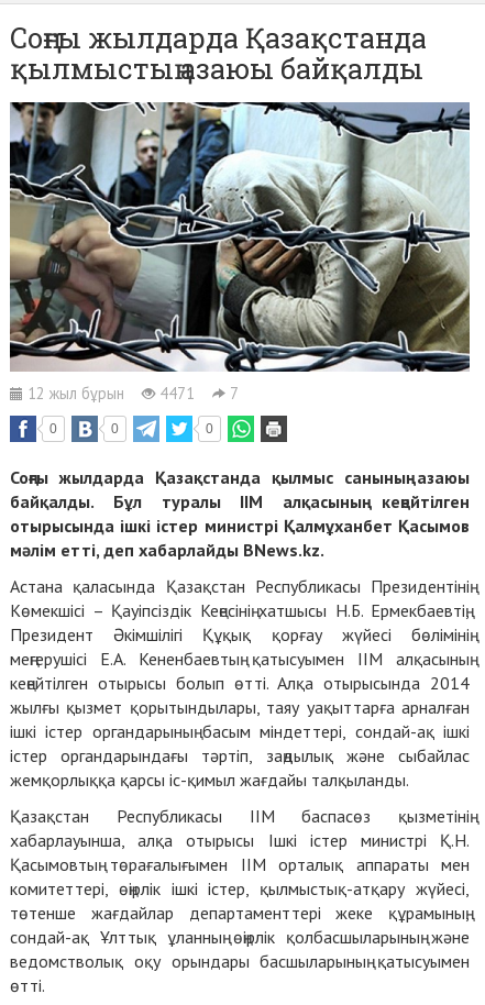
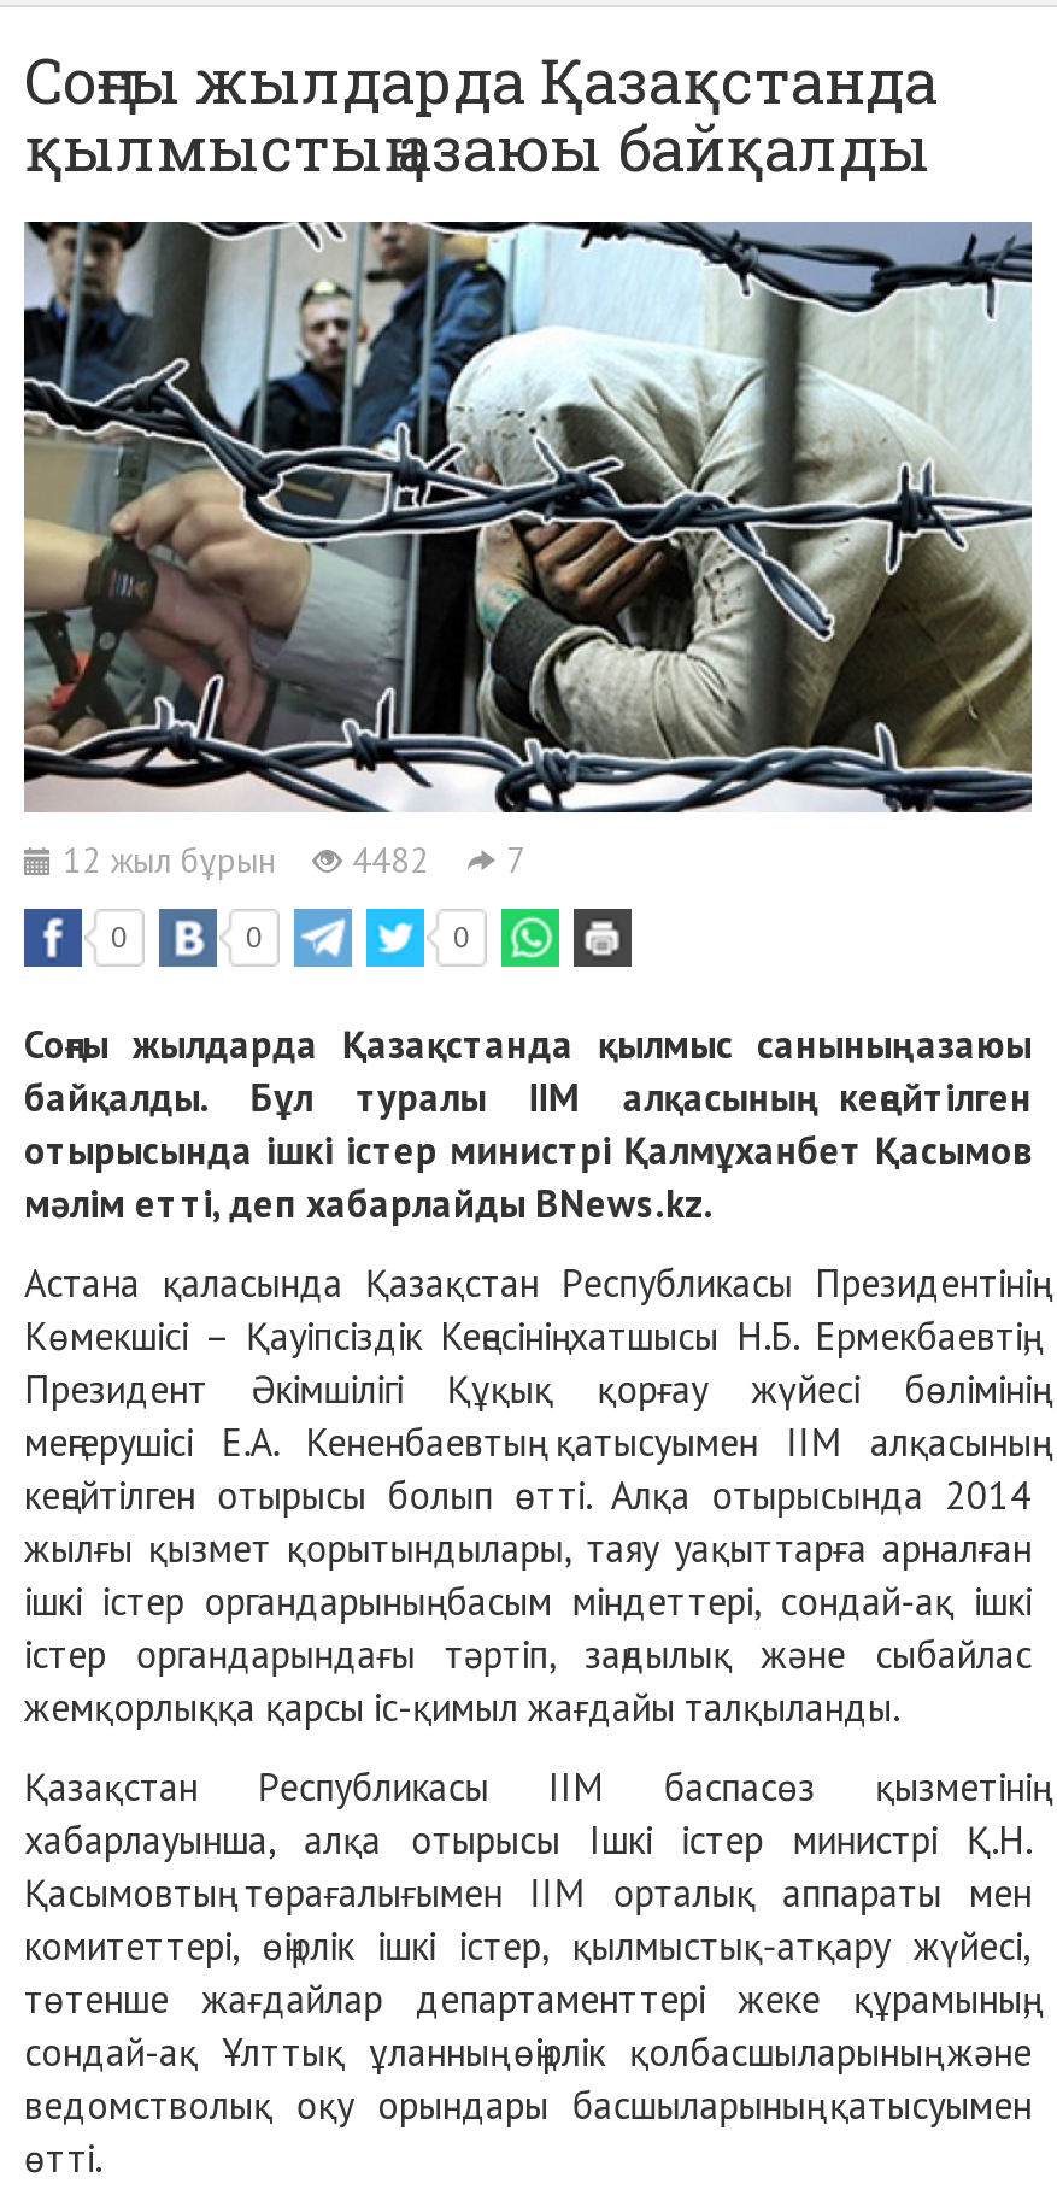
[23,383,239,404] 12 жыл бұрын 4471 7 -> [53,837,525,883] 12 жыл бұрын 4482 7

